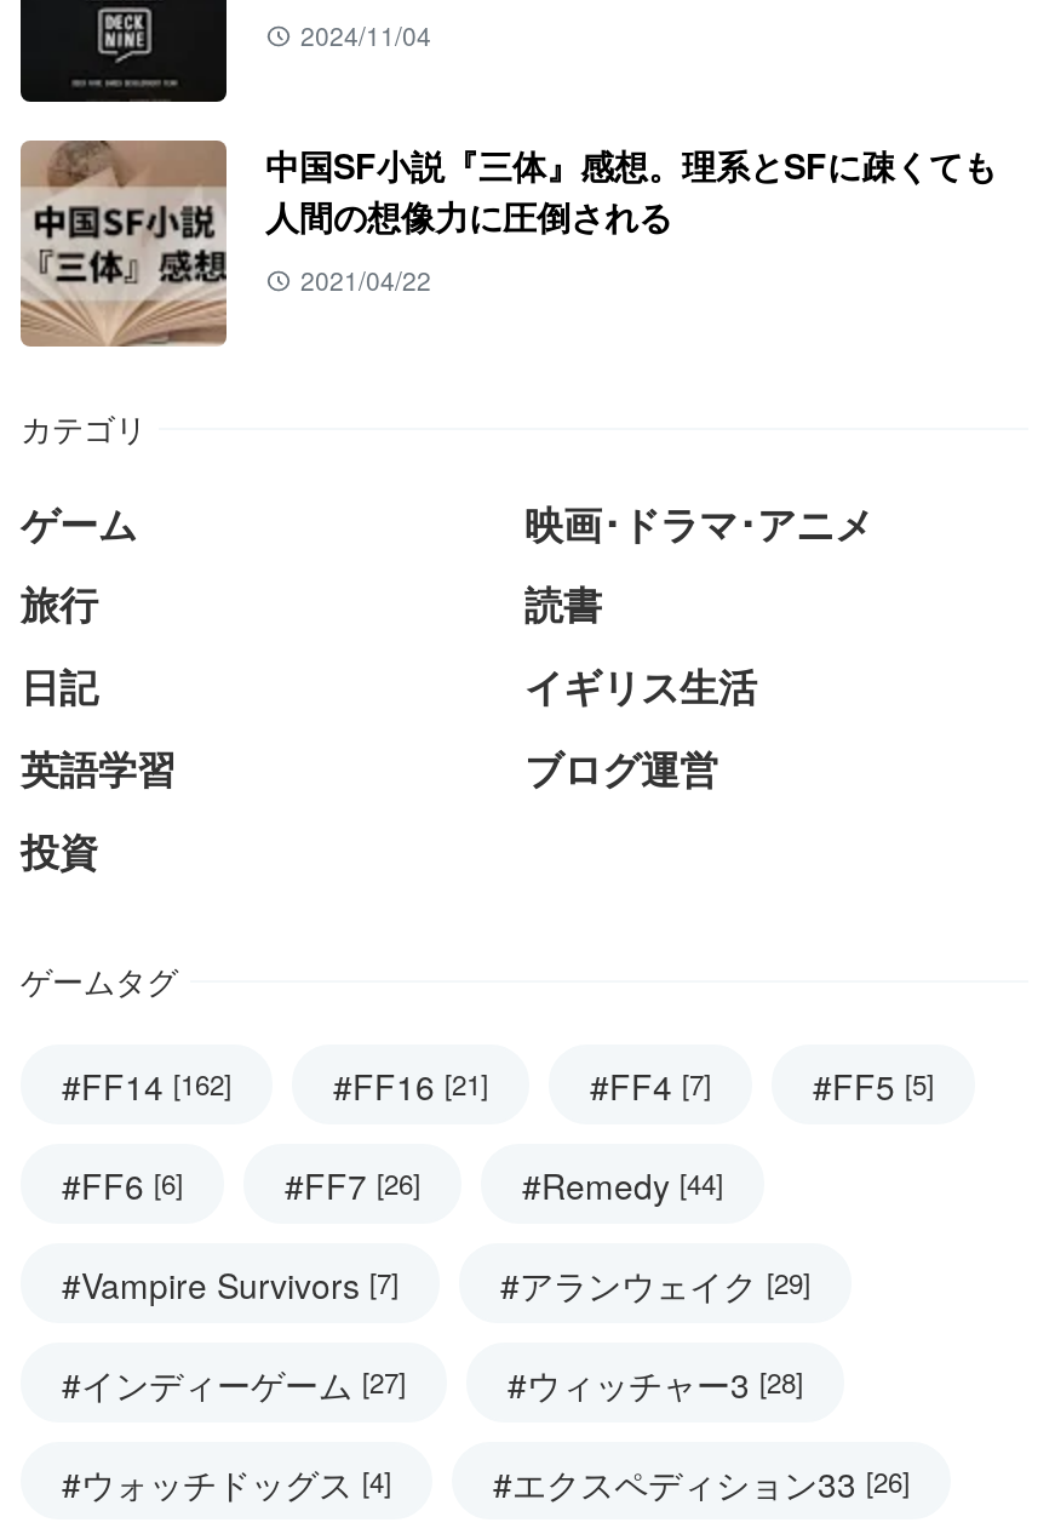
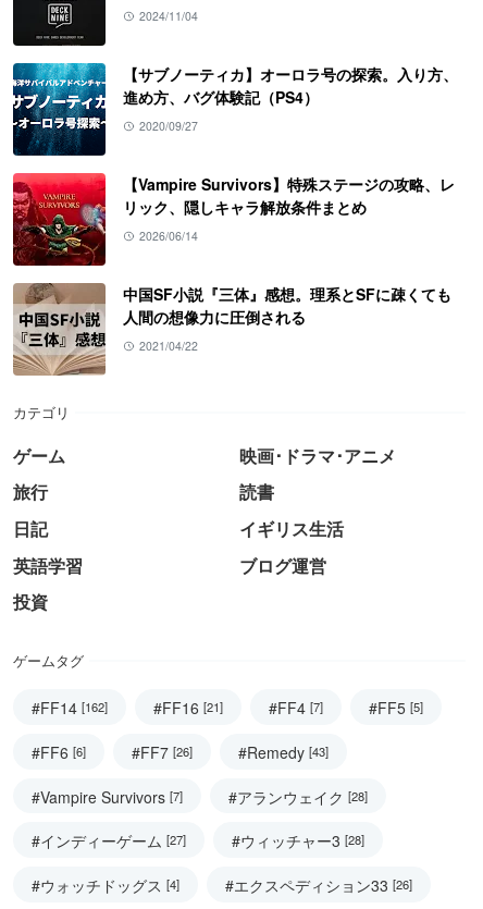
none -> [12,62,458,243] [image] | 【サブノーティカ】オーロラ号の探索。入り方、 | 進め方、バグ体験記（PS4） | 2020/09/27 | 【Vampire Survivors】特殊ステージの攻略、レ | リック、隠しキャラ解放条件まとめ | 2026/06/14
none -> [12,172,107,266] [image]
[522,1160,723,1208] #Remedy [44] -> [238,741,329,763] #Remedy [43]
[500,1259,810,1307] #アランウェイク [29] -> [228,785,368,807] #アランウェイク [28]

